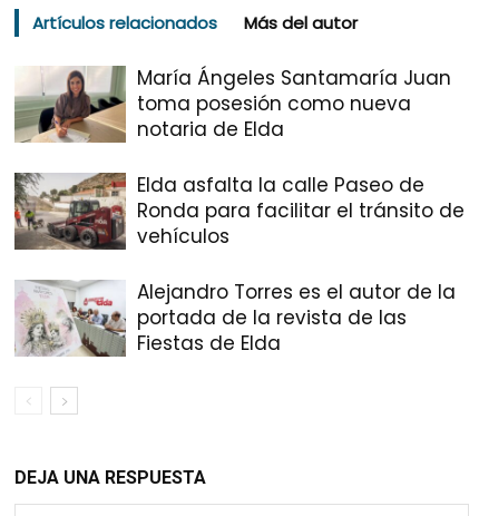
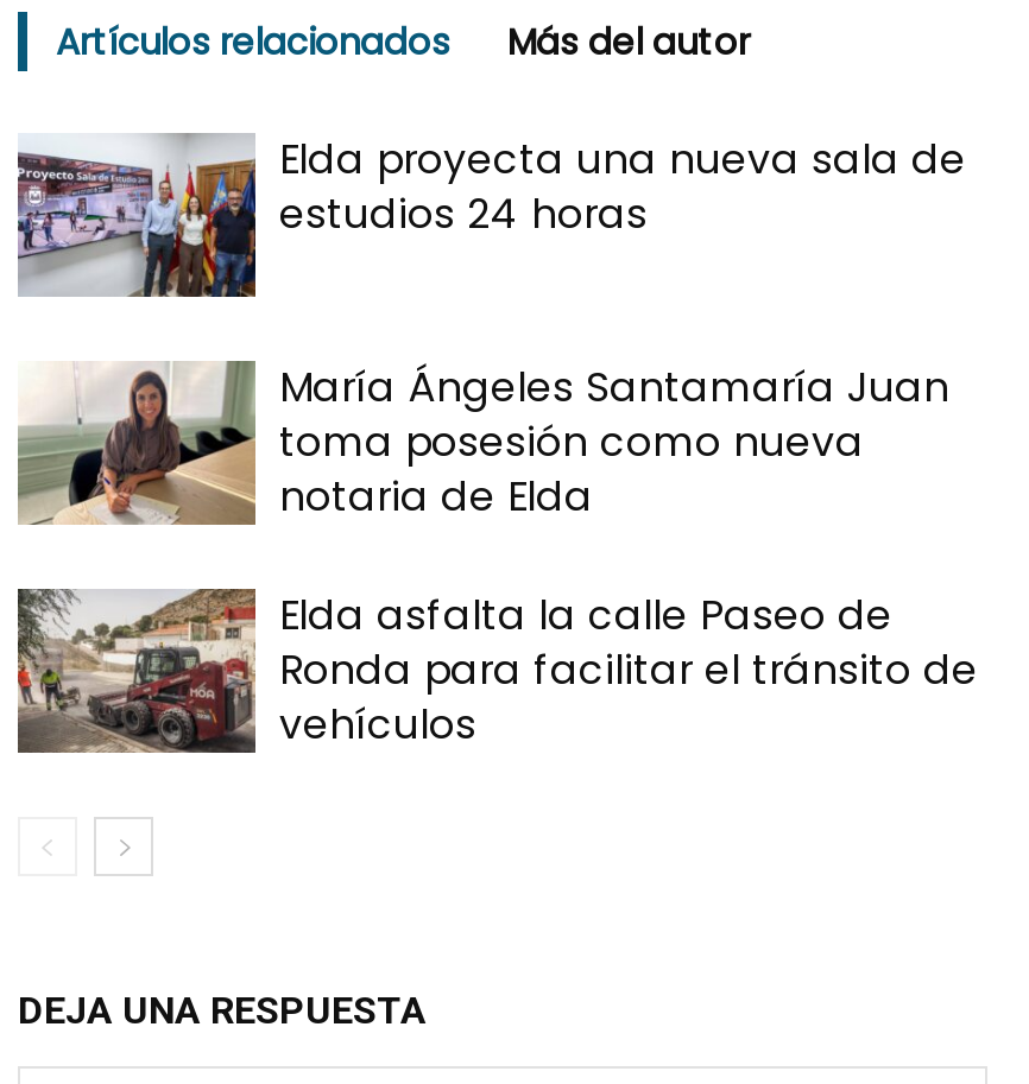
none -> [15,130,966,299] [image] | Elda proyecta una nueva sala de | estudios 24 horas
moved [13,65,465,250] -> [15,358,978,753]: [image] | María Ángeles Santamaría Juan | toma posesión como nueva | notaria de Elda | Elda asfalta la calle Paseo de | Ronda para facilitar el tránsito de | vehículos
[14,279,456,358] [image] | Alejandro Torres es el autor de la | portada de la revista de las | Fiestas de Elda -> none

